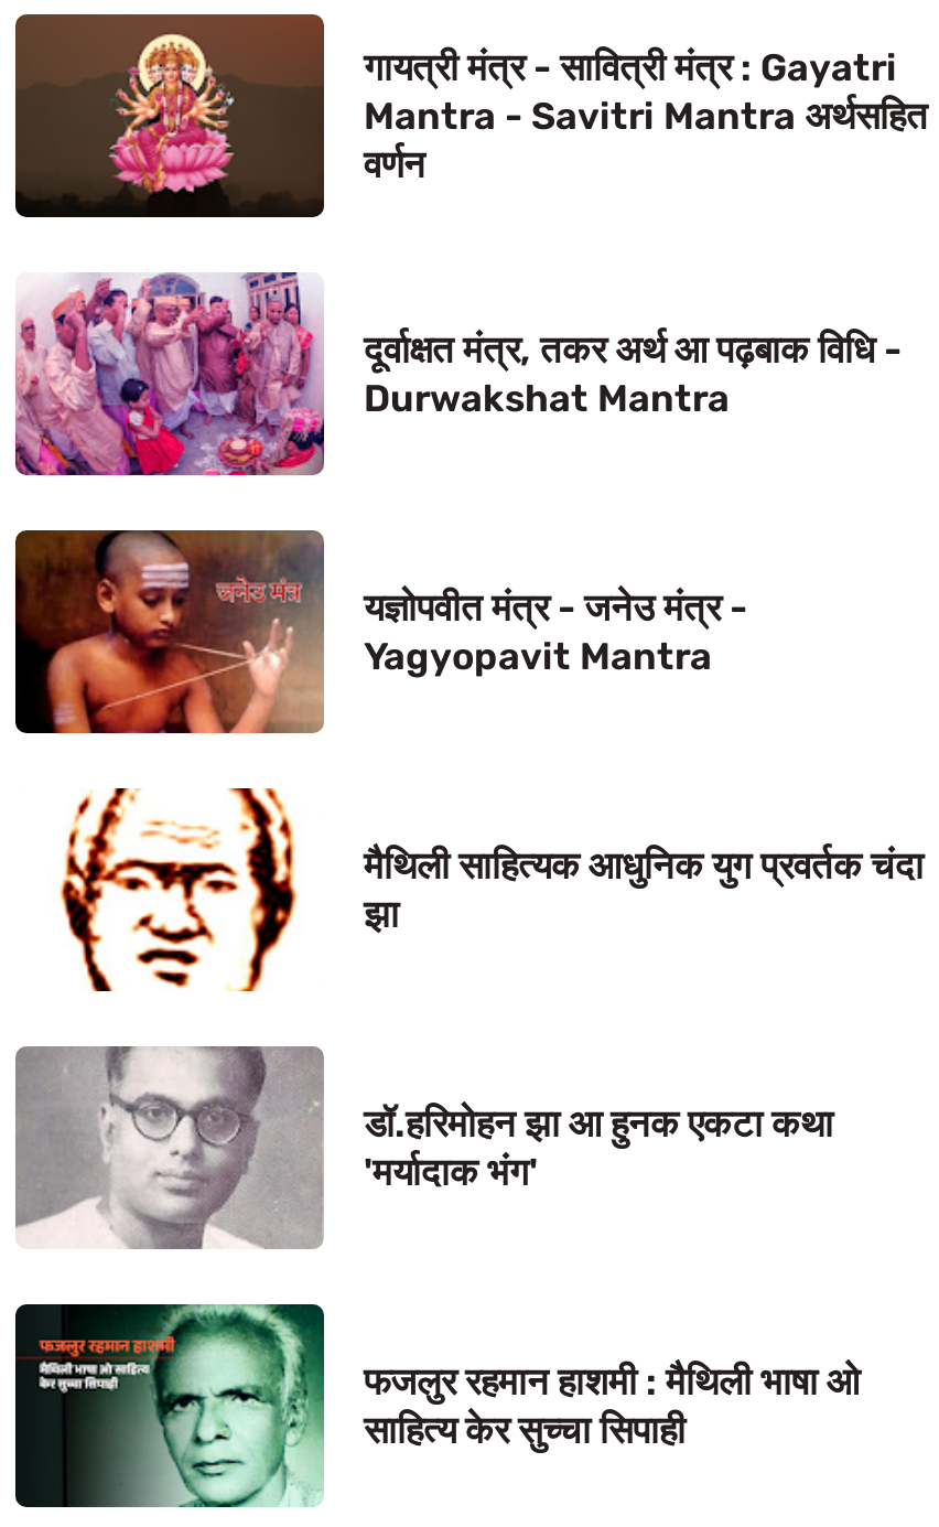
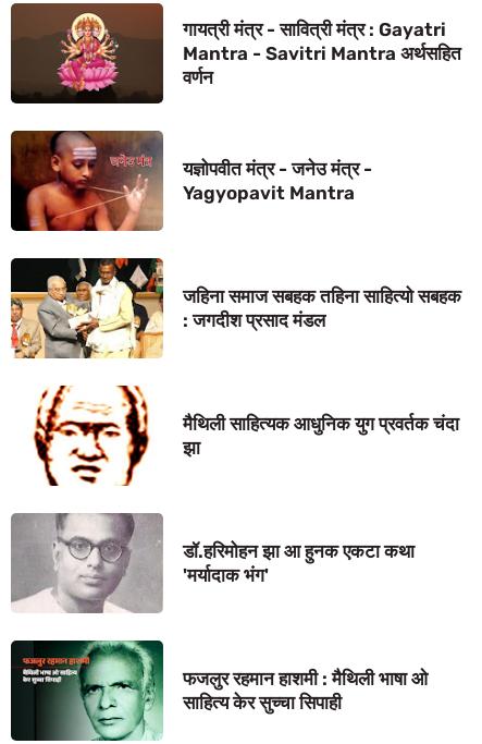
[13,270,902,477] [image] | दूर्वाक्षत मंत्र, तकर अर्थ आ पढ़बाक विधि - | Durwakshat Mantra -> none
moved [13,526,747,738] -> [10,129,372,233]: [image] | यज्ञोपवीत मंत्र - जनेउ मंत्र - | Yagyopavit Mantra
none -> [10,257,461,359] [image] | जहिना समाज सबहक तहिना साहित्यो सबहक | : जगदीश प्रसाद मंडल

